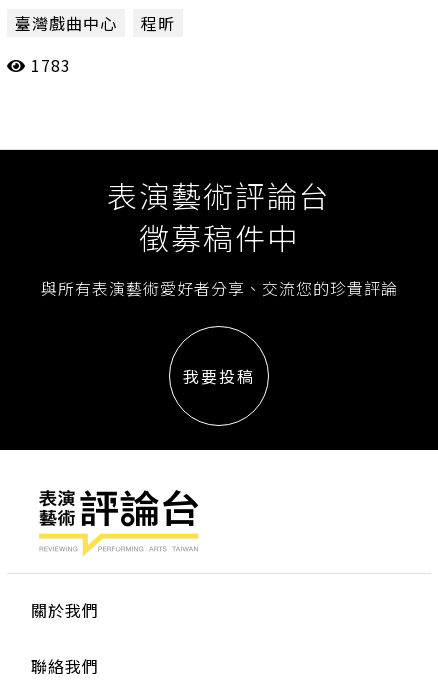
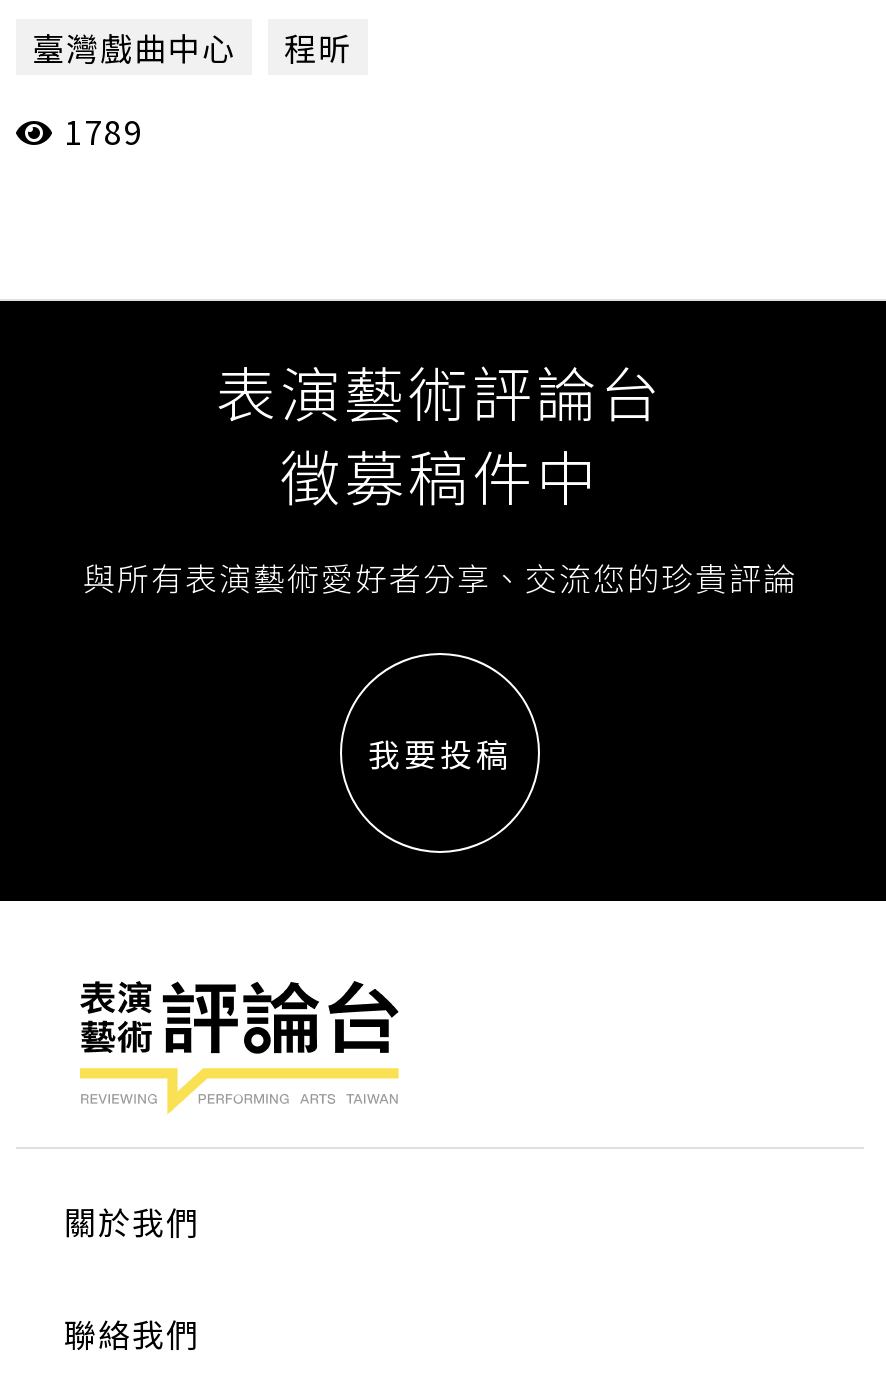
[31,53,71,77] 1783 -> [64,107,144,155] 1789

